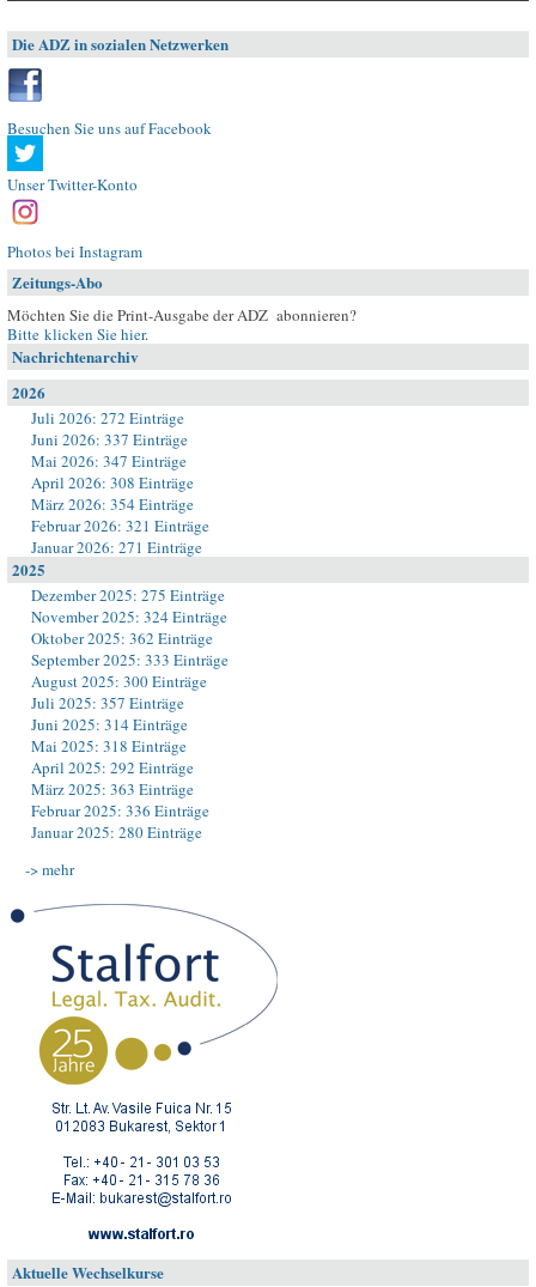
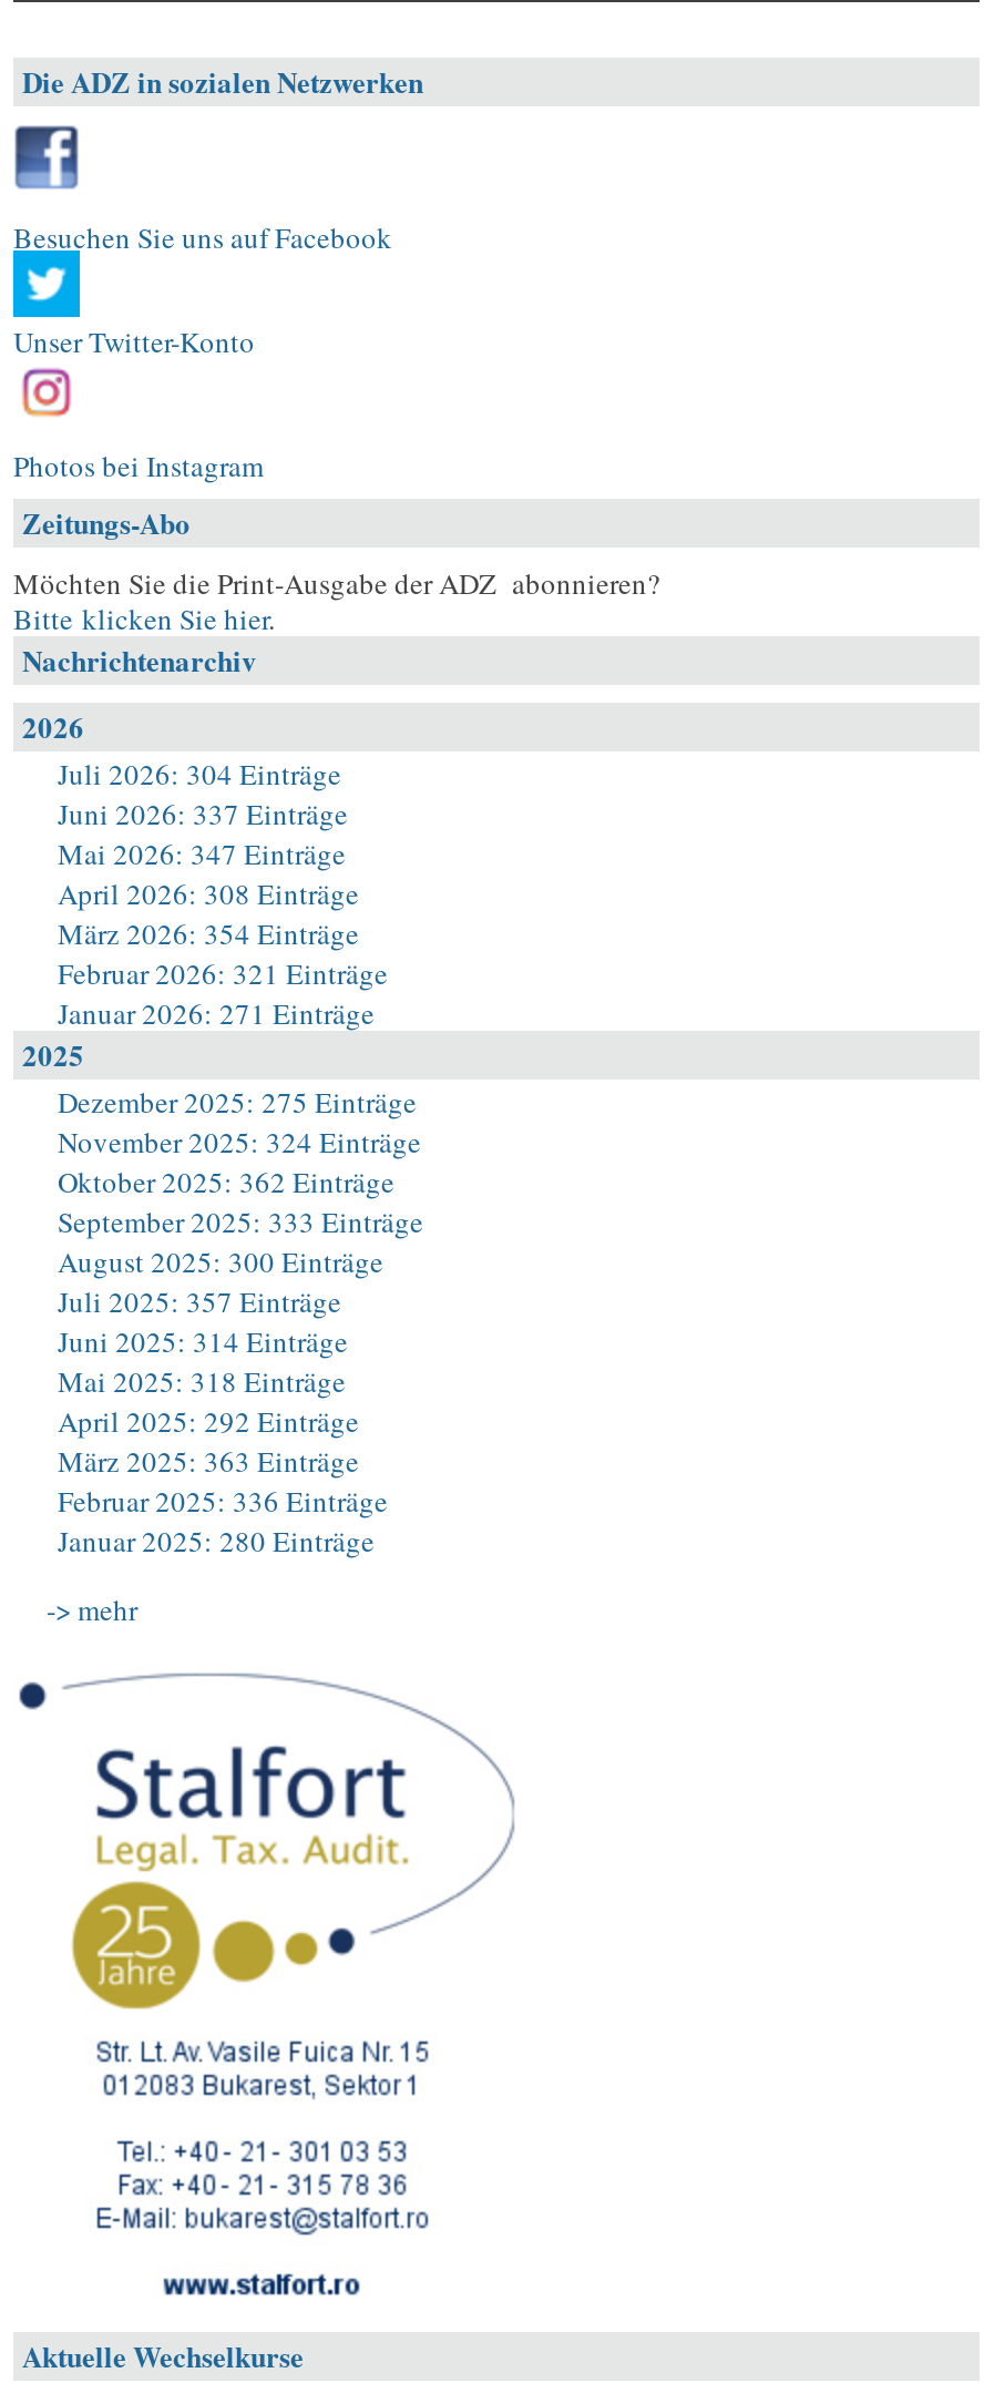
[31,407,184,429] Juli 2026: 272 Einträge -> [58,754,341,794] Juli 2026: 304 Einträge

